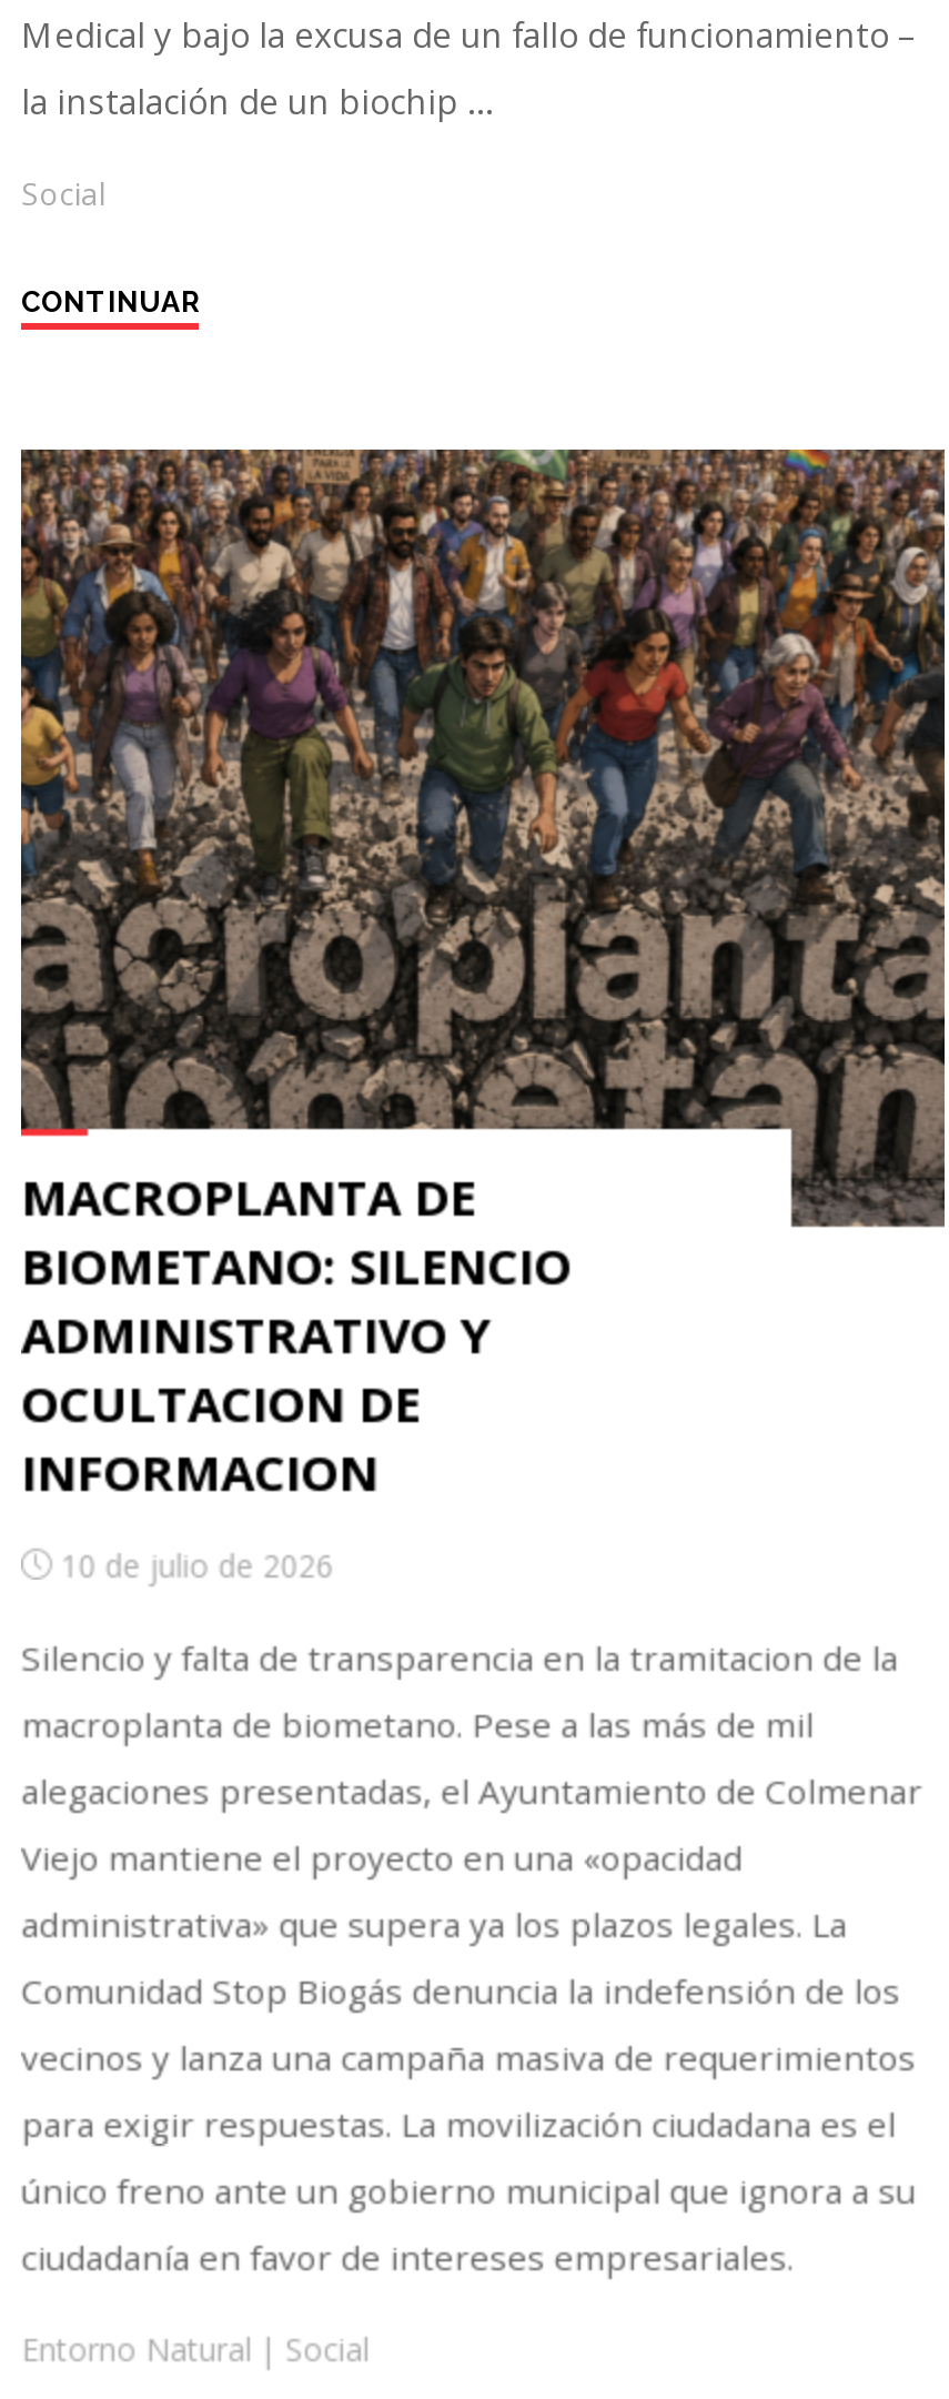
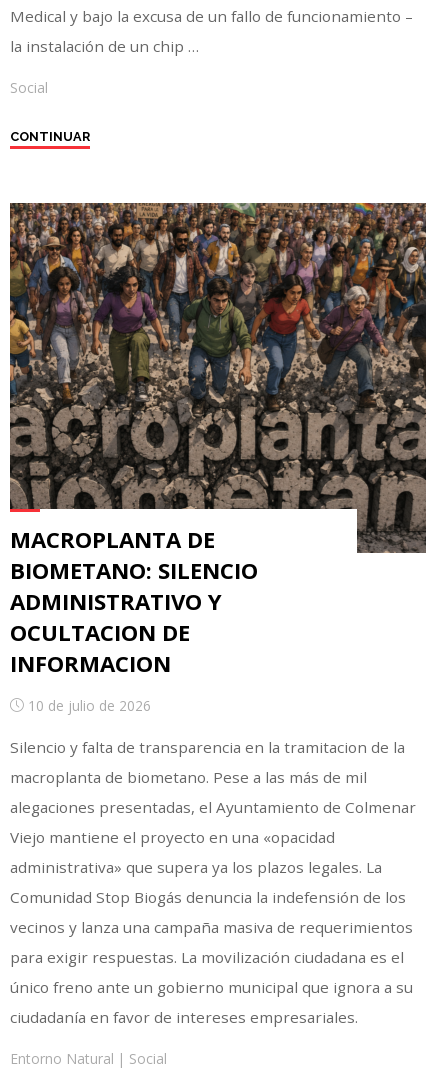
[21,79,492,123] la instalación de un biochip … -> [10,36,199,56] la instalación de un chip …

